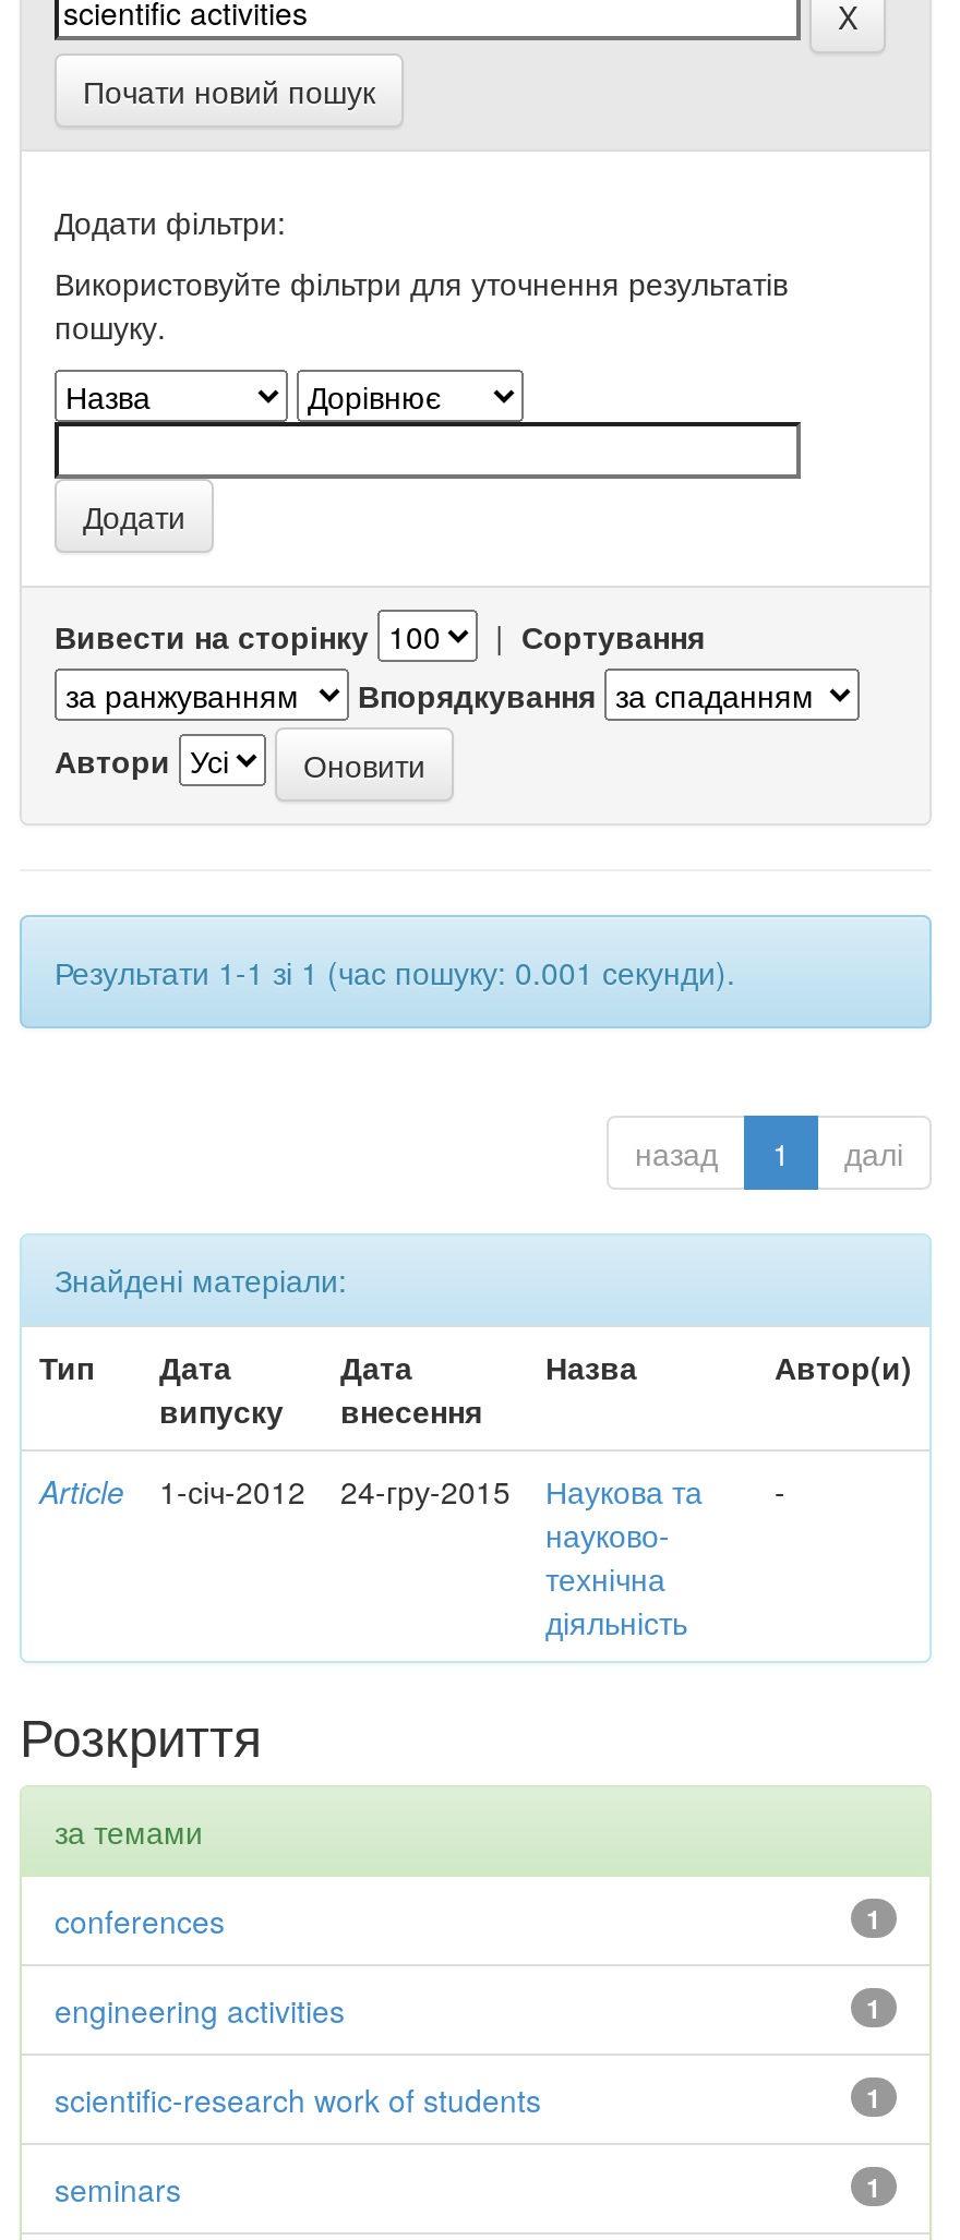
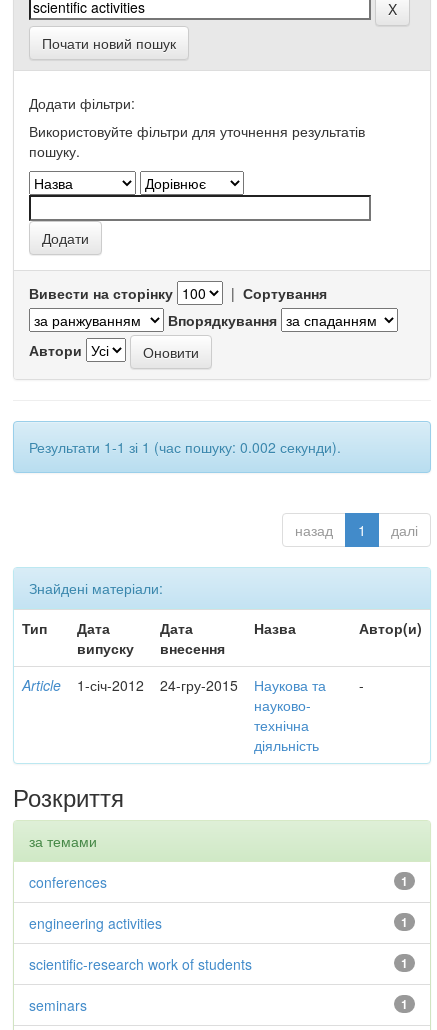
[55,950,735,993] Результати 1-1 зі 1 (час пошуку: 0.001 секунди). -> [29,437,341,457] Результати 1-1 зі 1 (час пошуку: 0.002 секунди).

